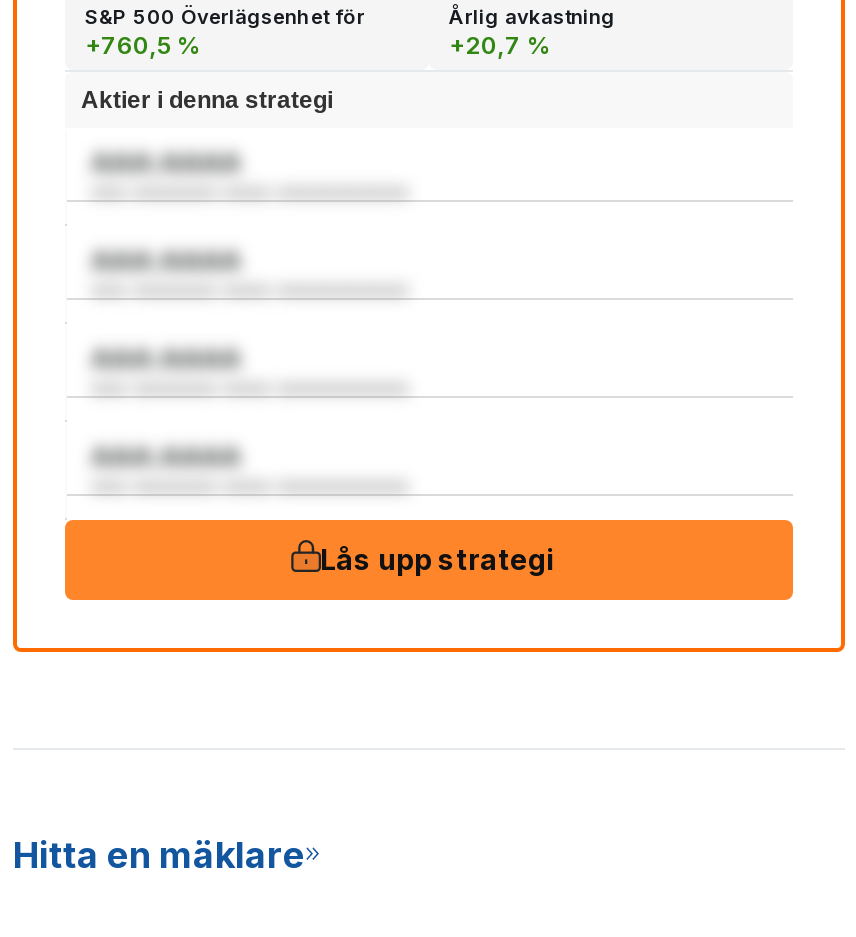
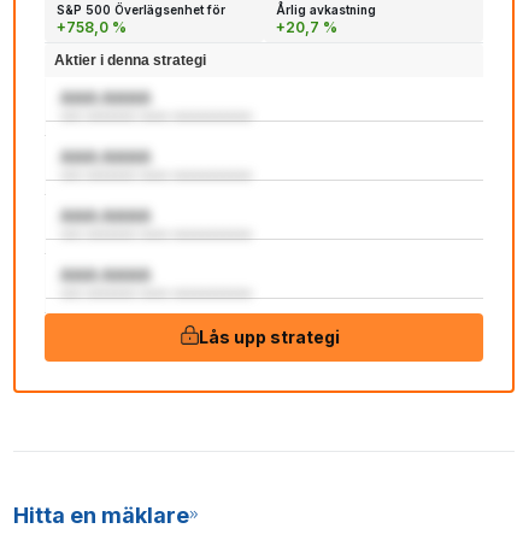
[85,30,201,60] +760,5 % -> [57,18,127,36] +758,0 %

